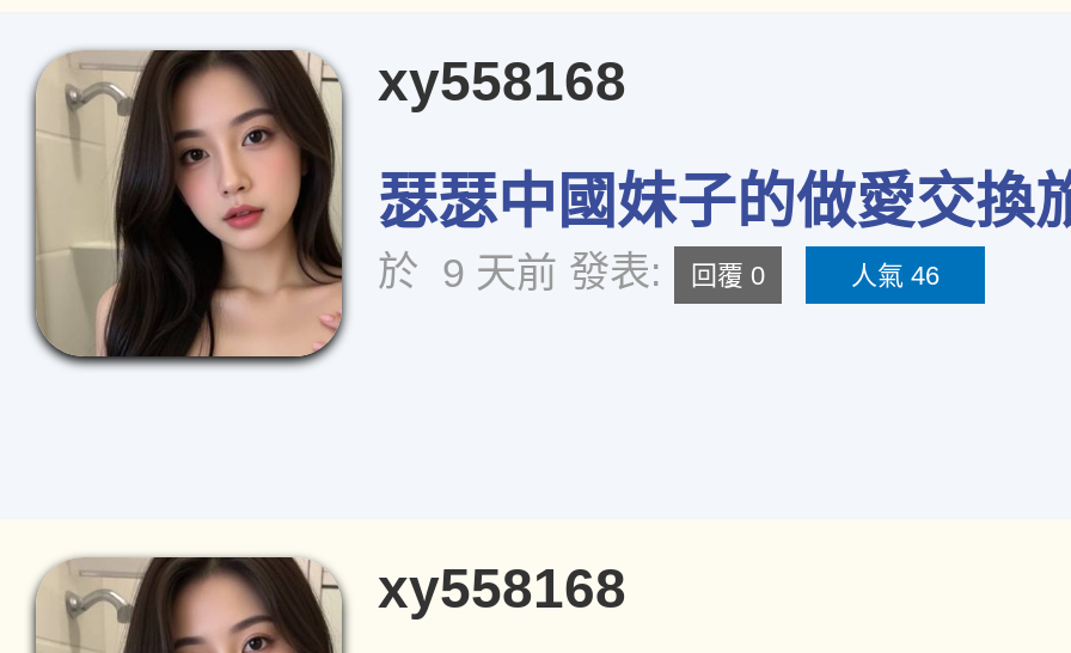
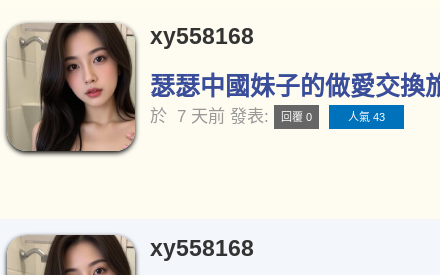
[378,248,765,295] 於9 天前發表: 回覆 0 -> [150,105,312,125] 於7 天前發表: 回覆 0
[851,261,940,289] 人氣 46 -> [348,111,385,123] 人氣 43

